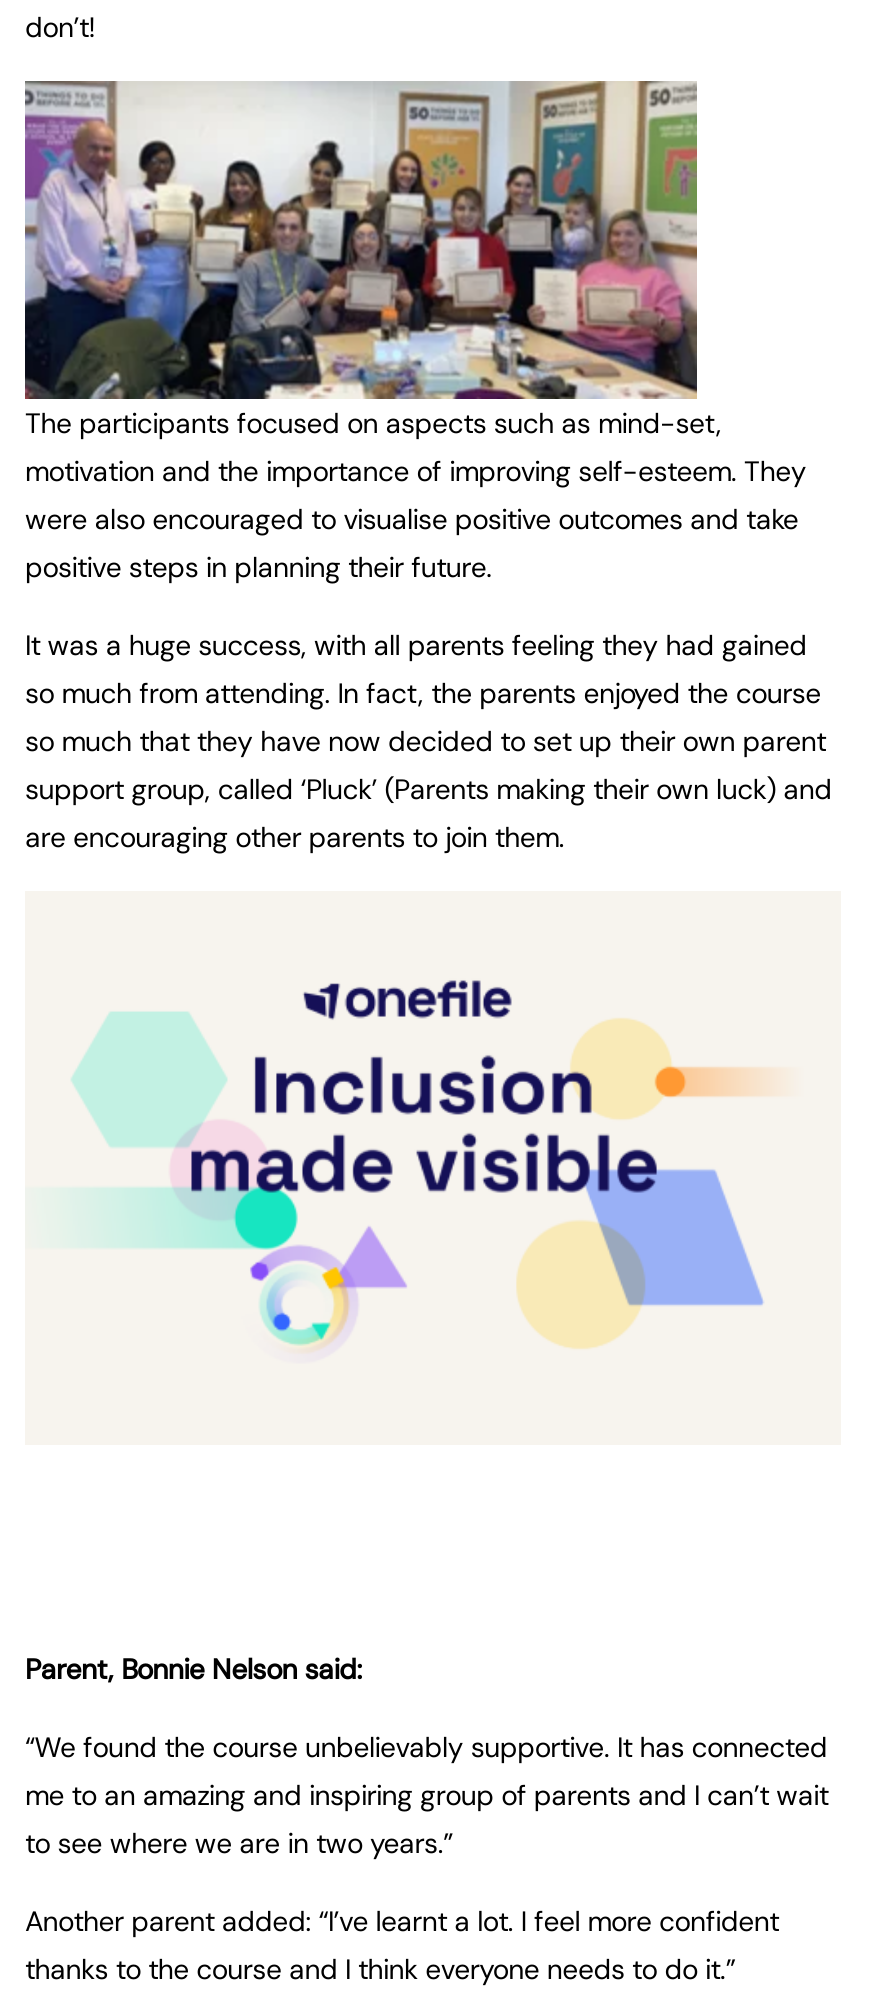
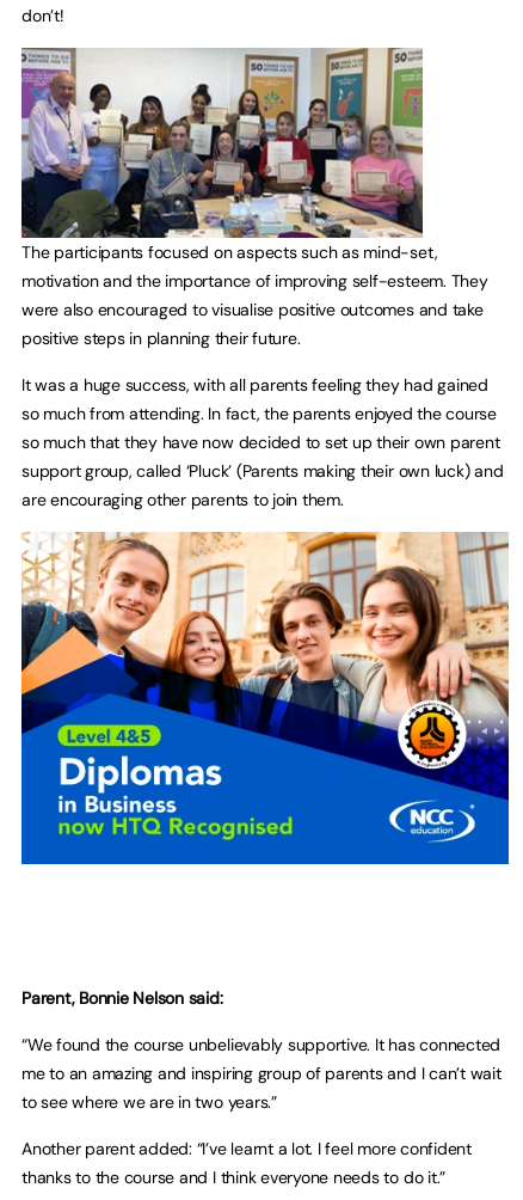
[25,890,841,1446] [image] -> [20,531,510,865] [image]

